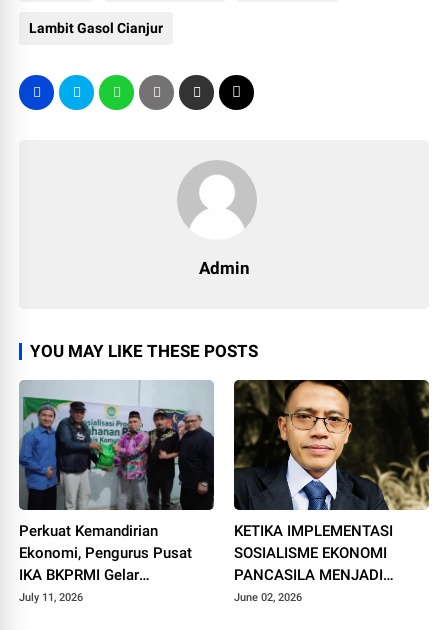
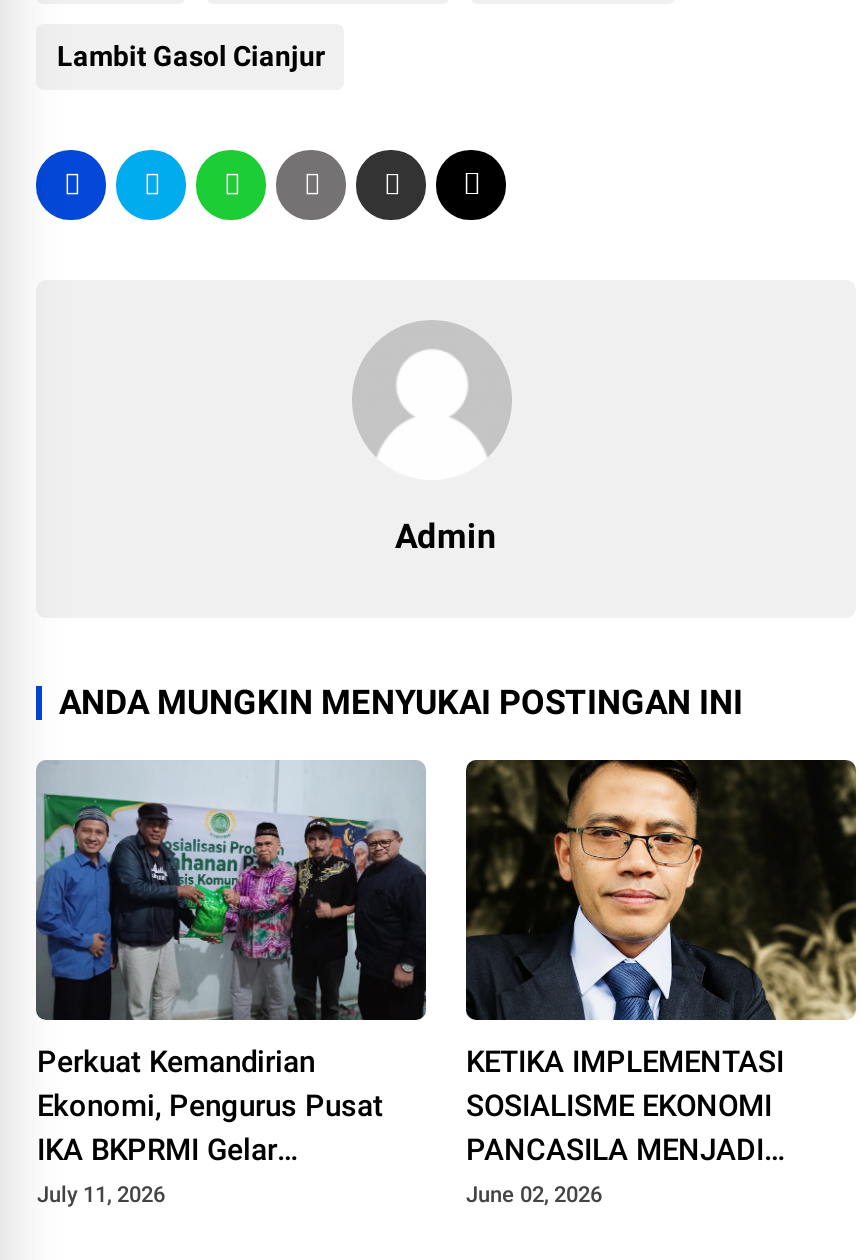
[30,341,258,361] YOU MAY LIKE THESE POSTS -> [59,682,743,722] ANDA MUNGKIN MENYUKAI POSTINGAN INI

